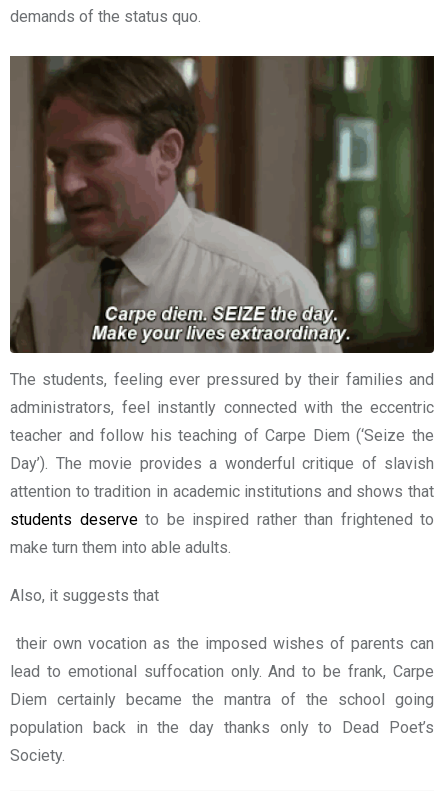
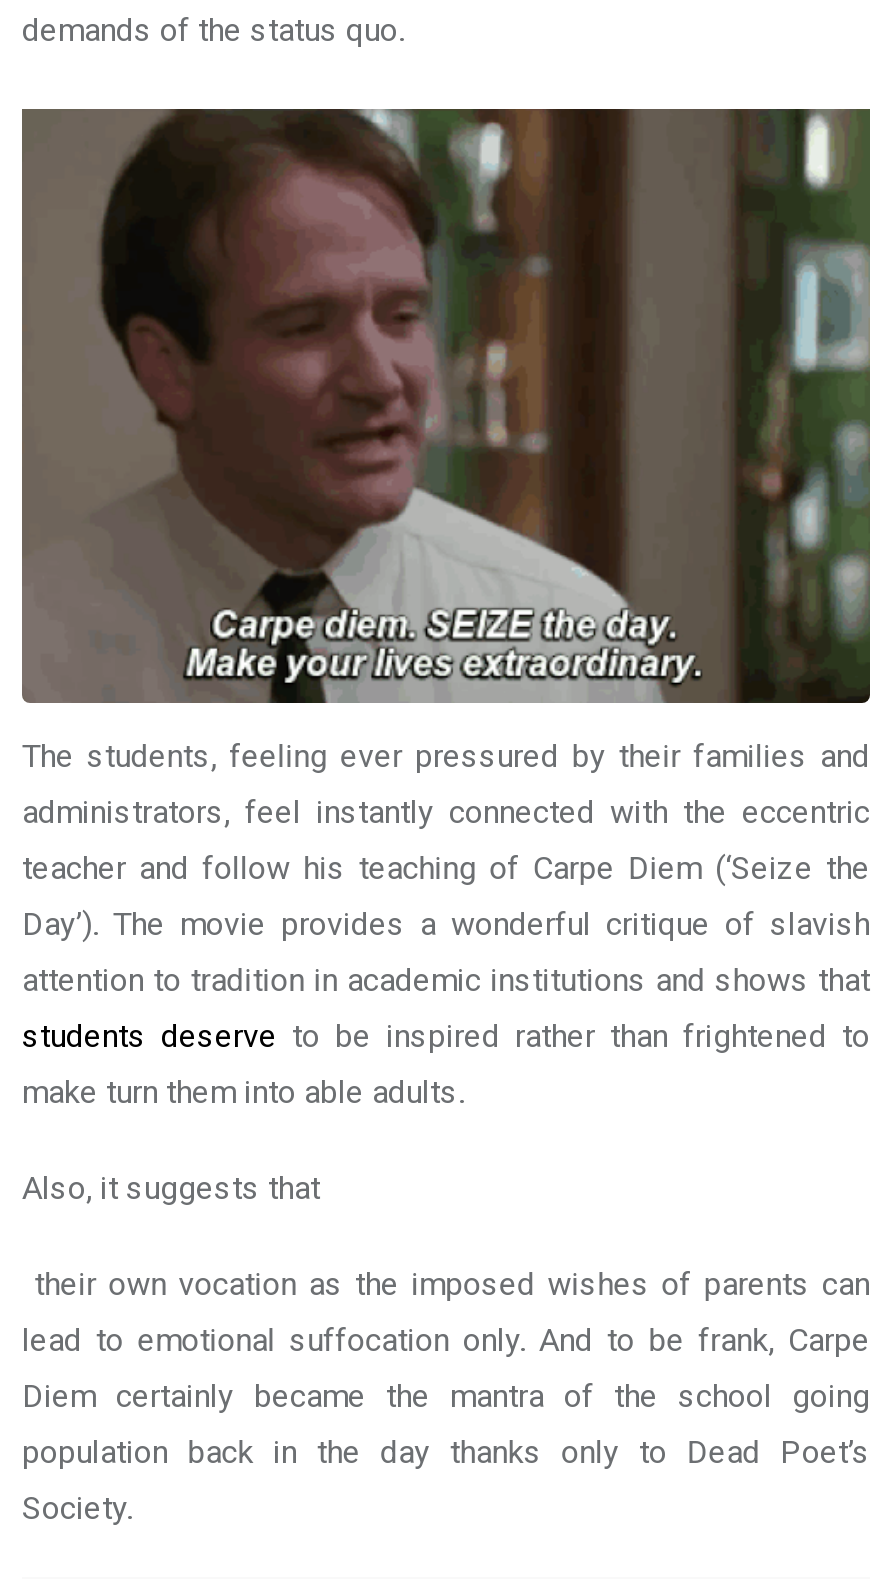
[10,56,434,354] [image] -> [22,109,872,705] [image]

